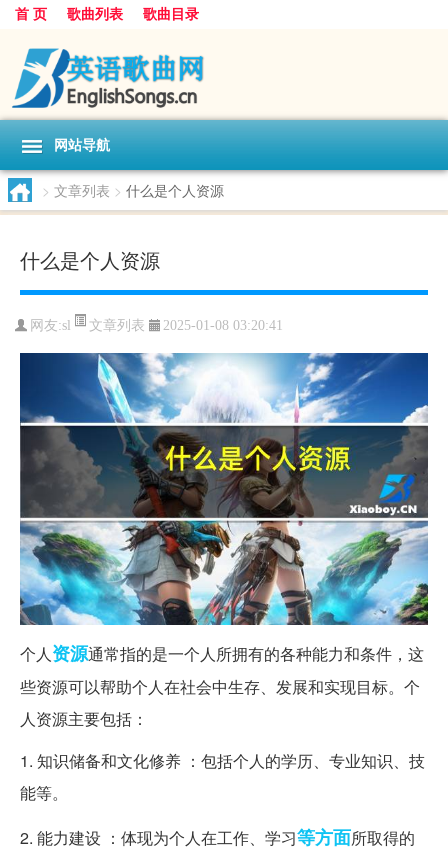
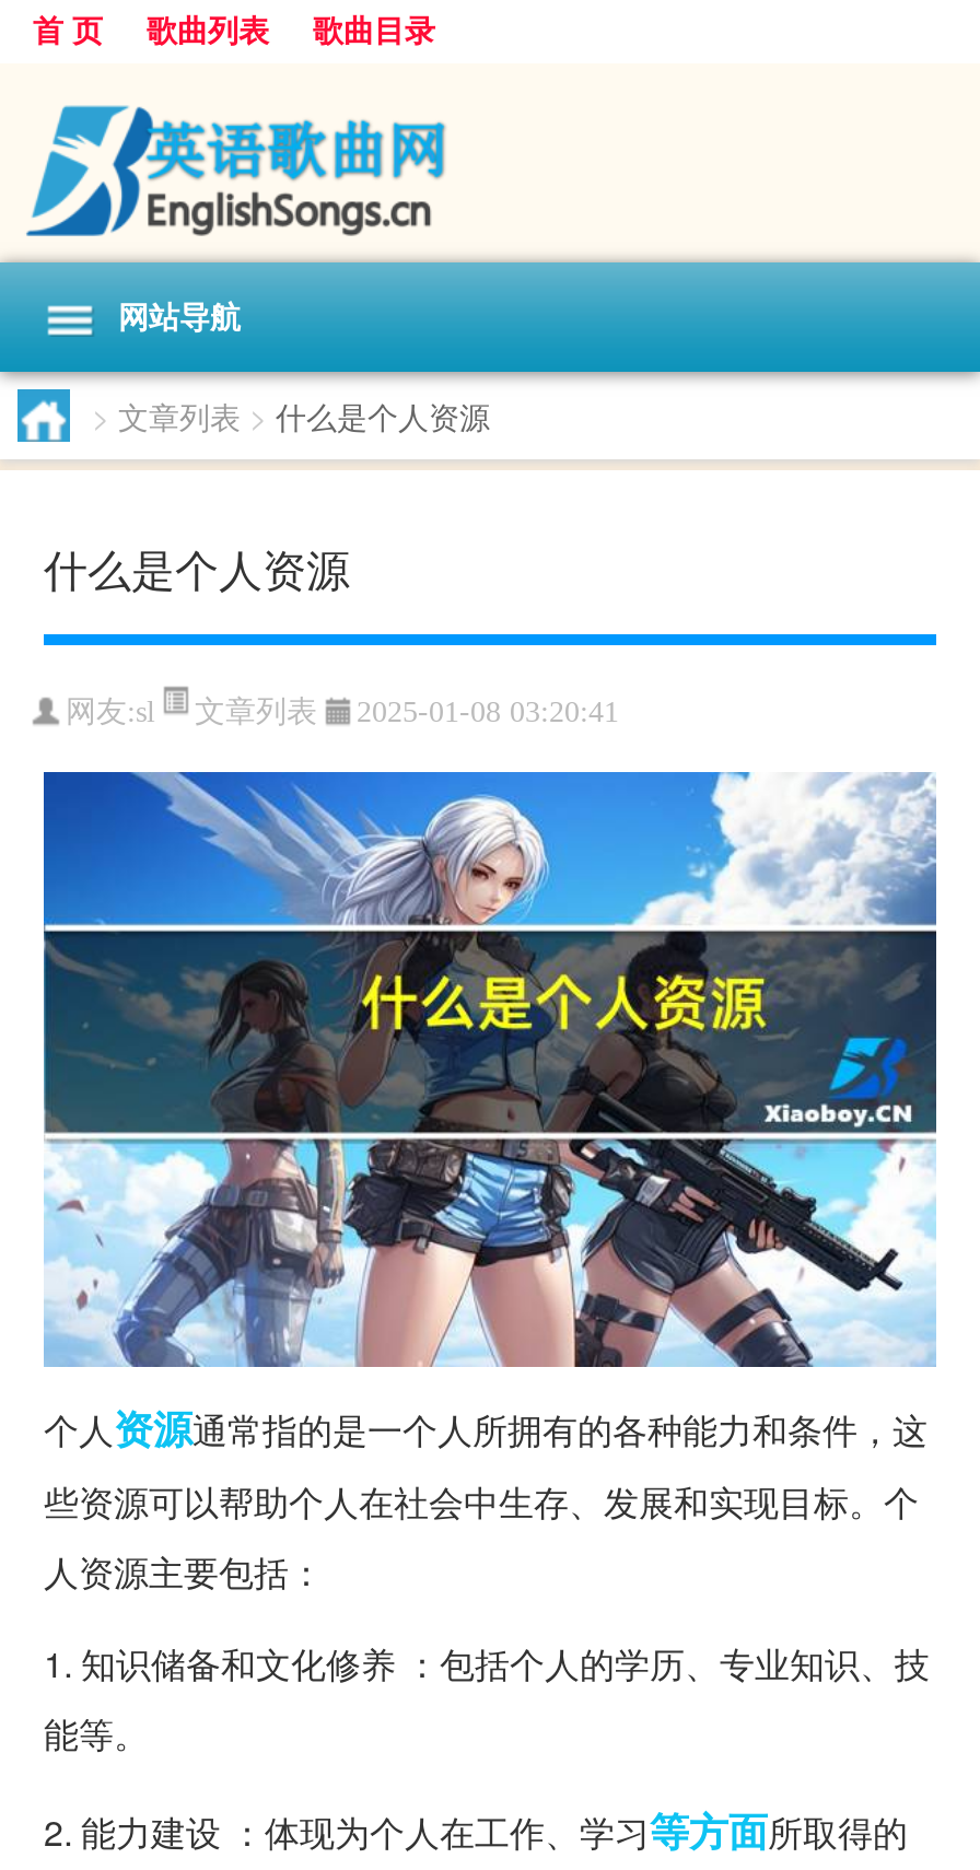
[19,352,429,626] [image] -> [42,770,936,1369] [image]

